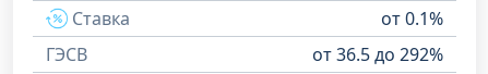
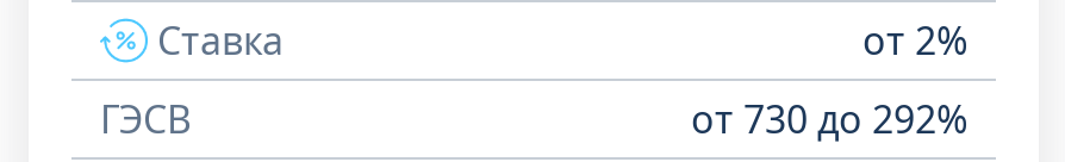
[381,7,443,31] от 0.1% -> [862,15,967,67] от 2%
[312,43,443,67] от 36.5 до 292% -> [691,94,967,146] от 730 до 292%

